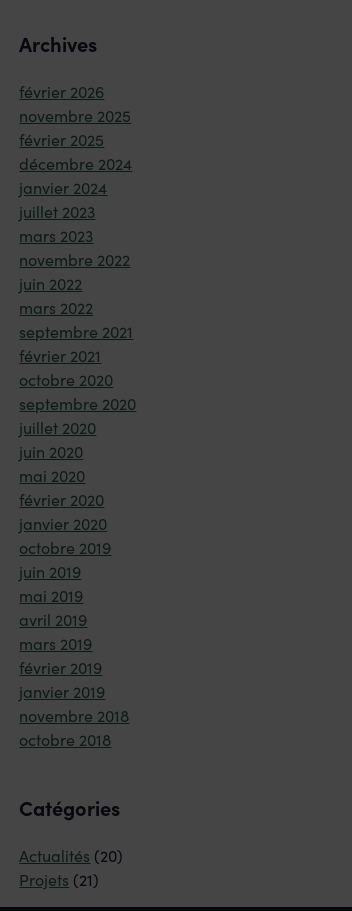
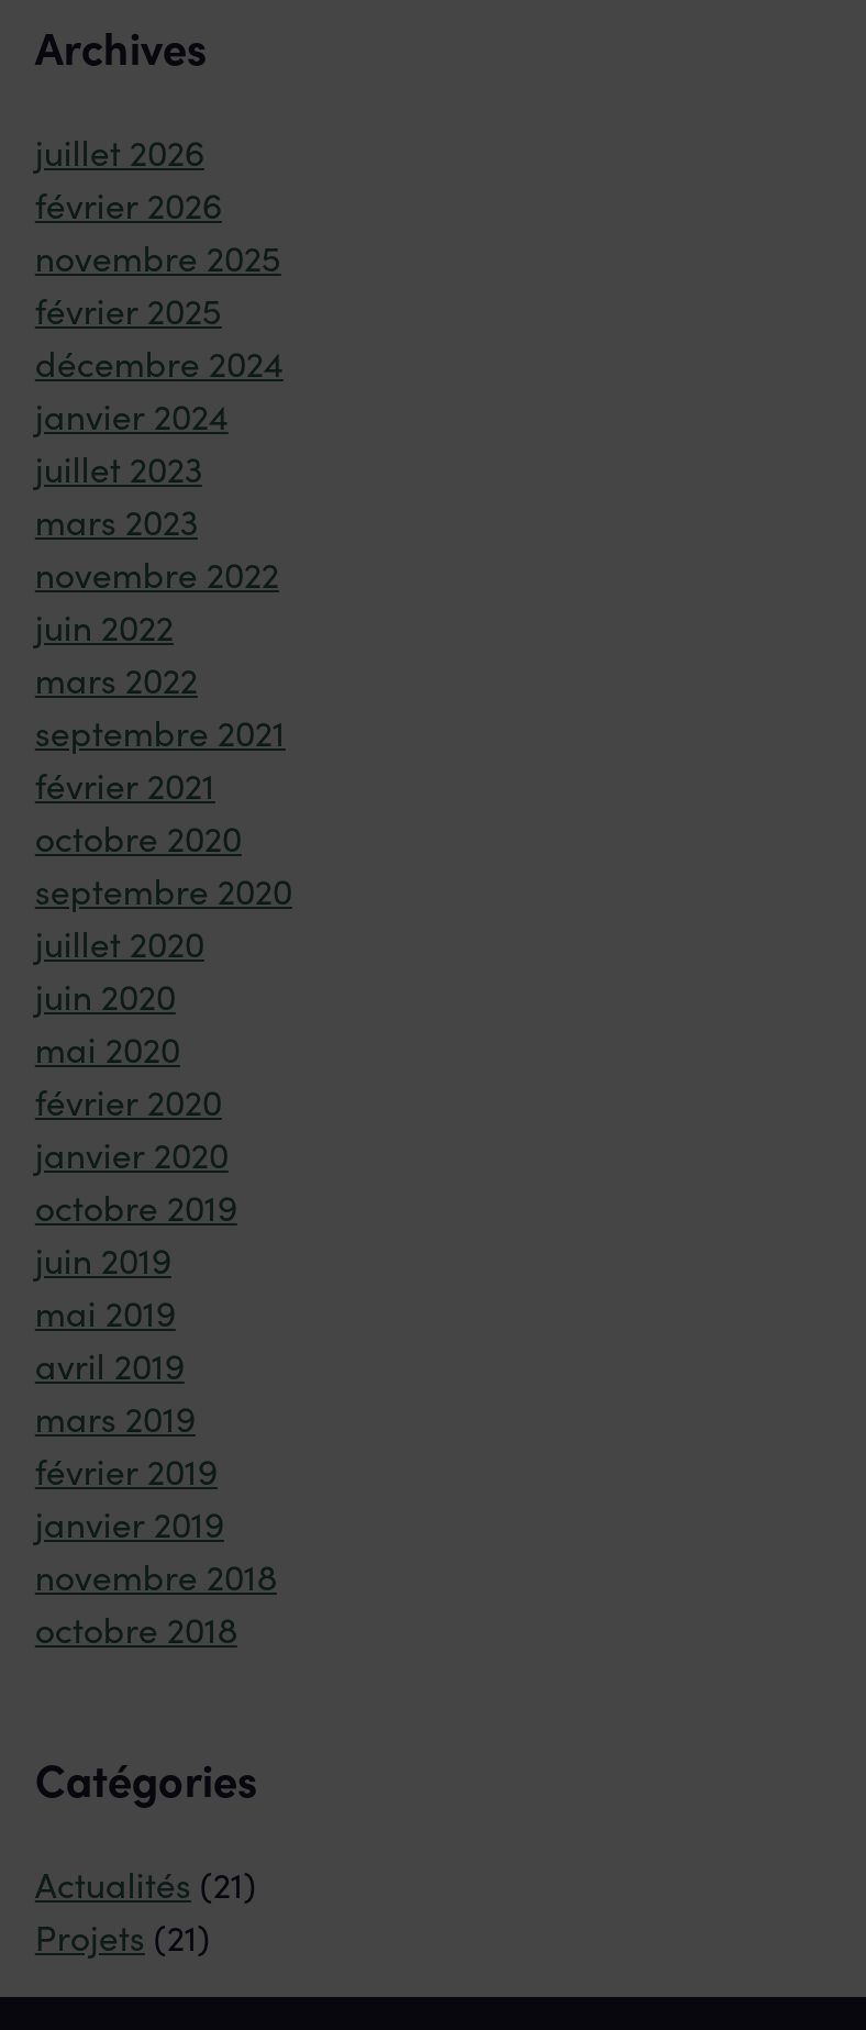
none -> [35,125,204,174] juillet 2026
[19,843,123,865] Actualités (20) -> [35,1857,257,1906] Actualités (21)

